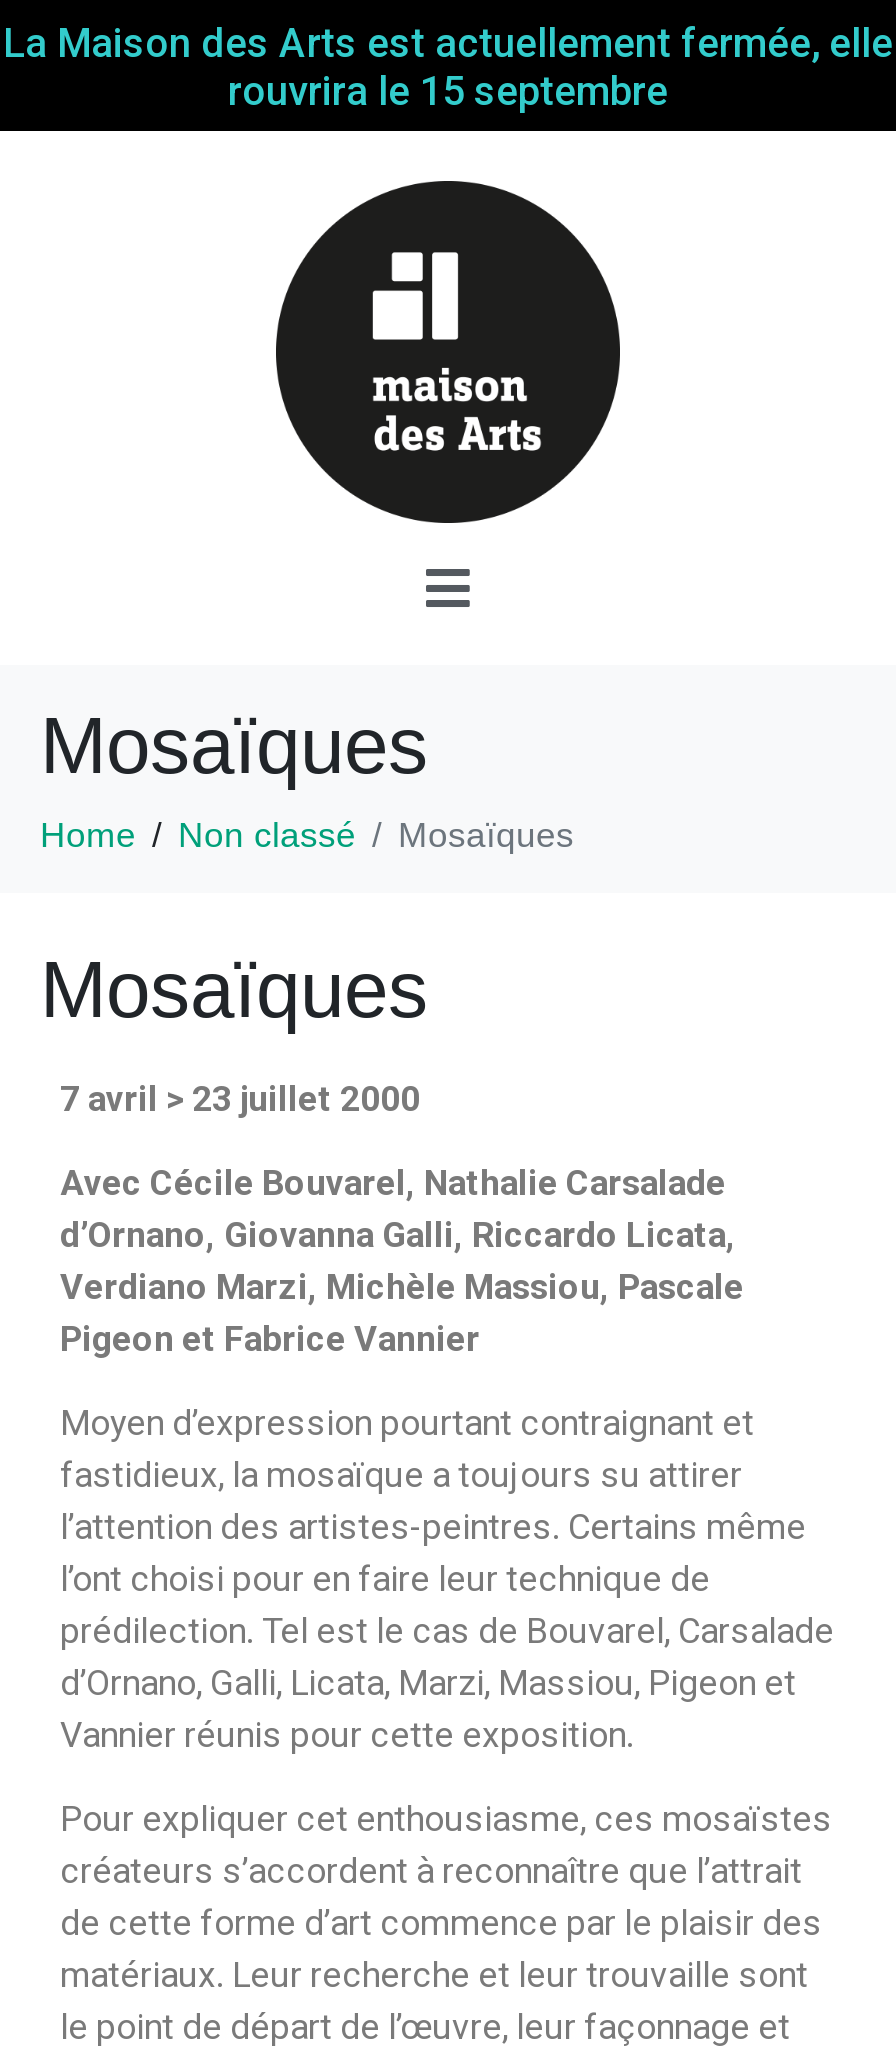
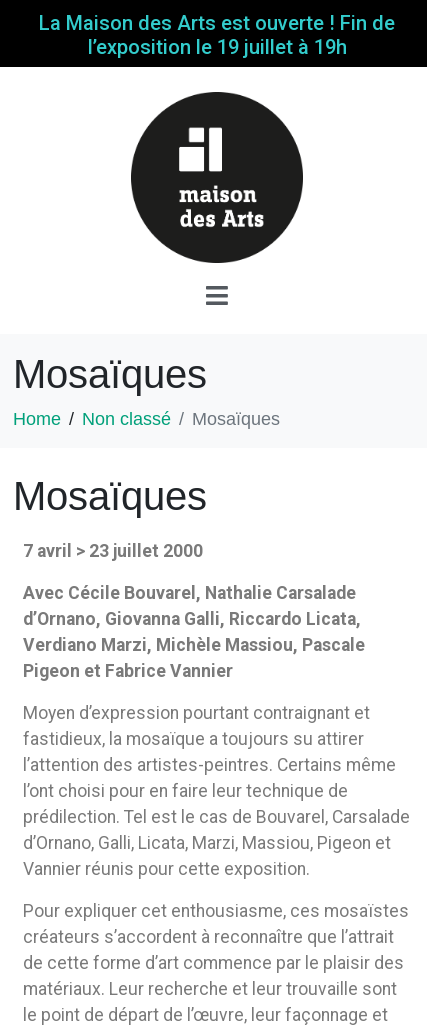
[3,19,893,115] La Maison des Arts est actuellement fermée, elle | rouvrira le 15 septembre -> [39,11,395,59] La Maison des Arts est ouverte ! Fin de | l’exposition le 19 juillet à 19h

